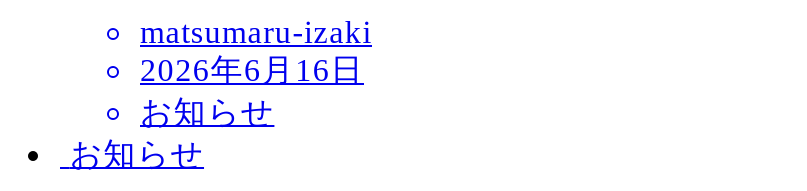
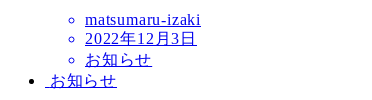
[140,52,364,86] 2026年6月16日 -> [85,30,197,47] 2022年12月3日

